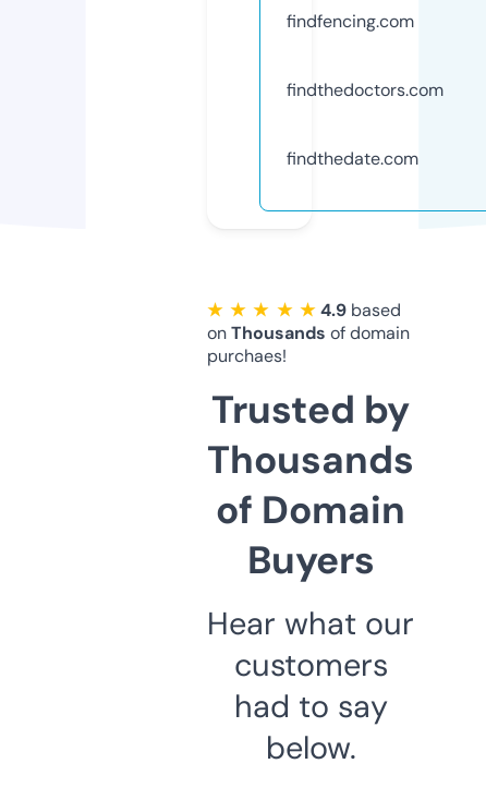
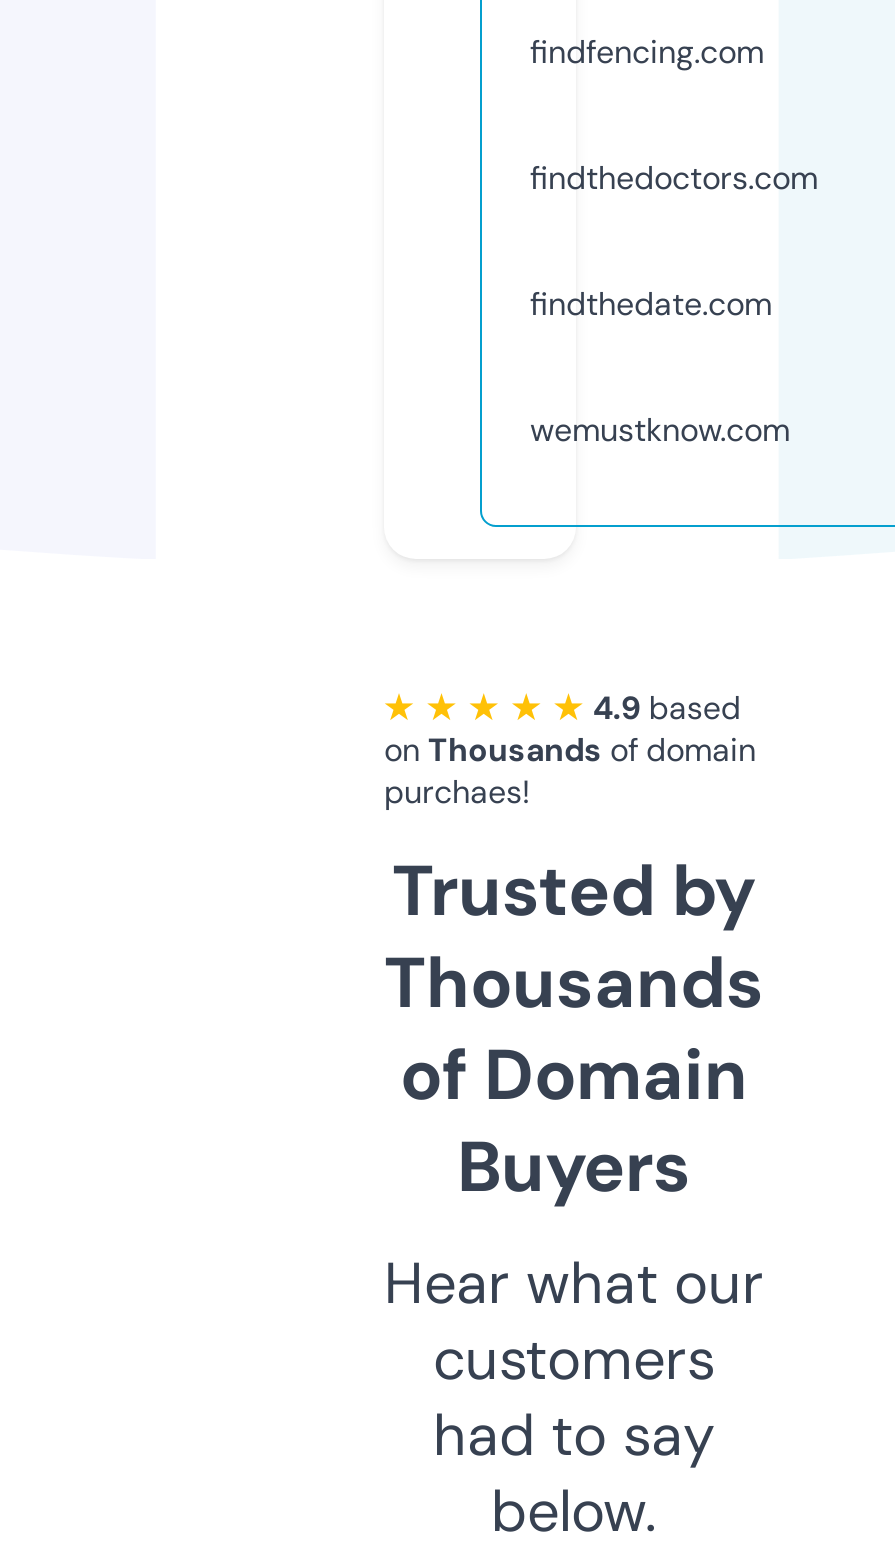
none -> [530,409,790,451] wemustknow.com

